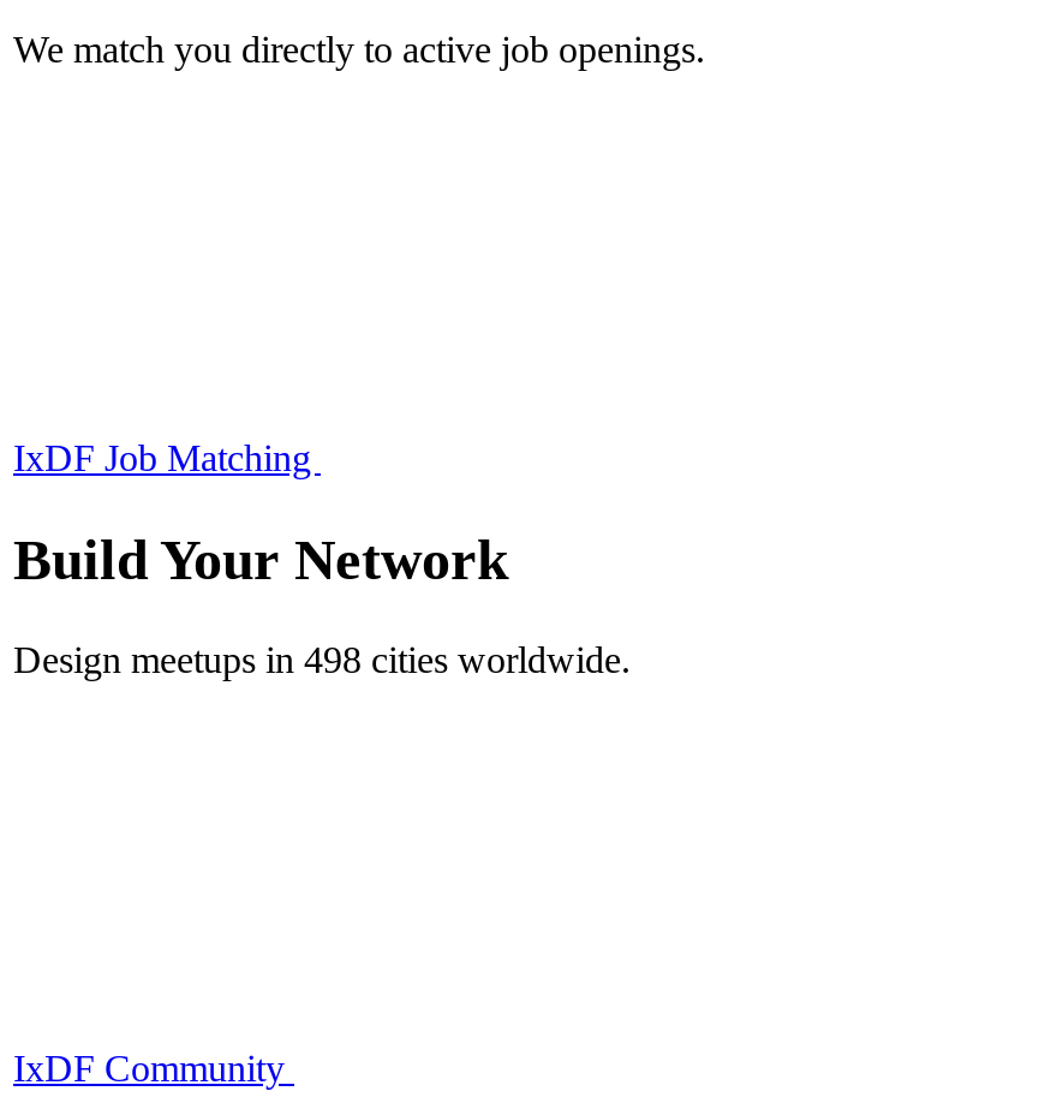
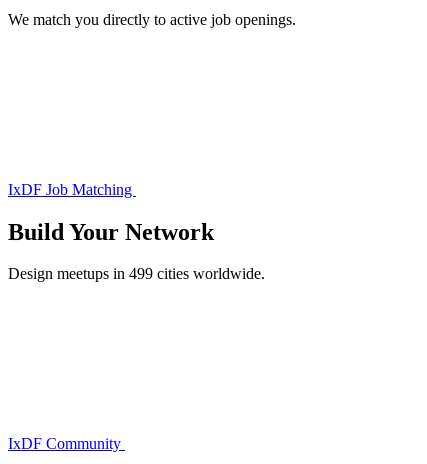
[13,640,631,681] Design meetups in 498 cities worldwide. -> [8,265,265,282] Design meetups in 499 cities worldwide.

